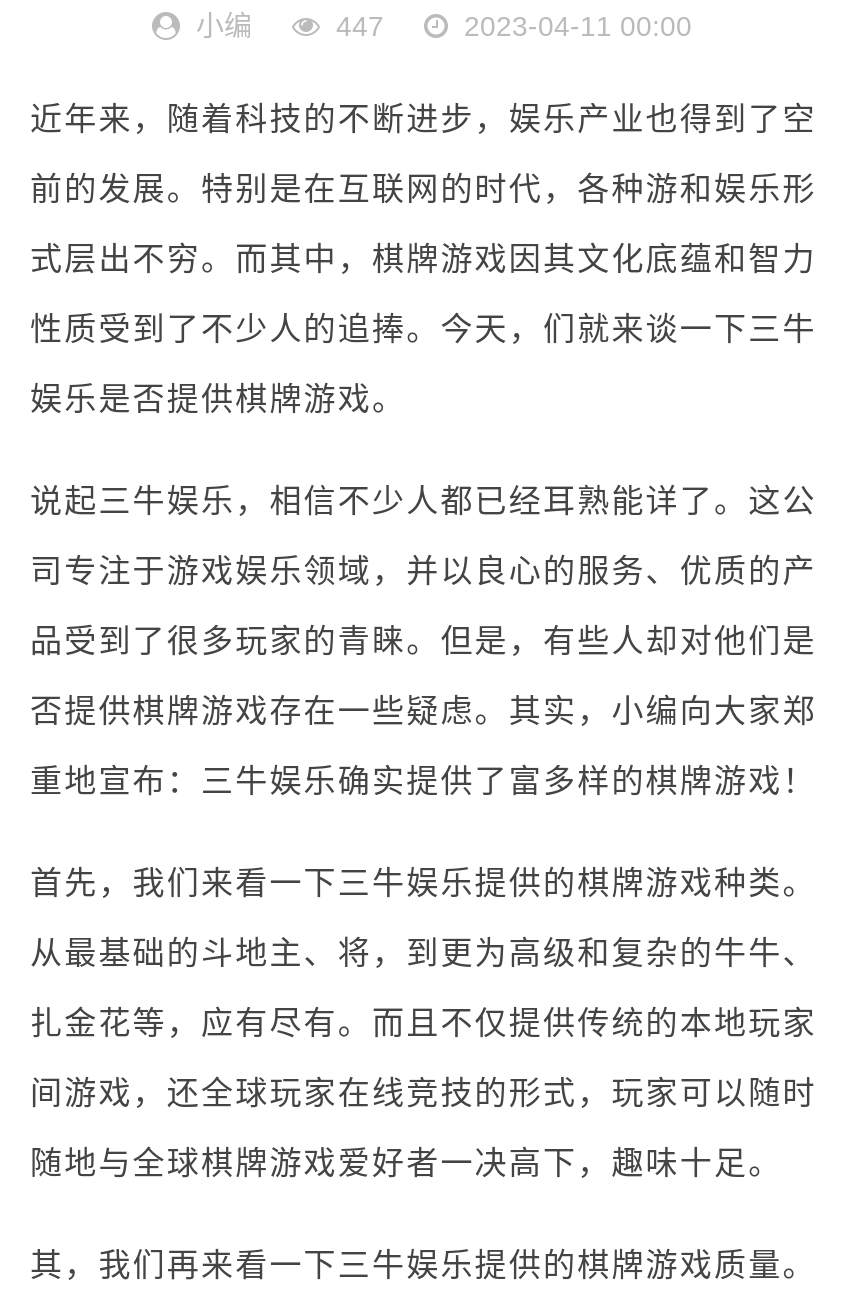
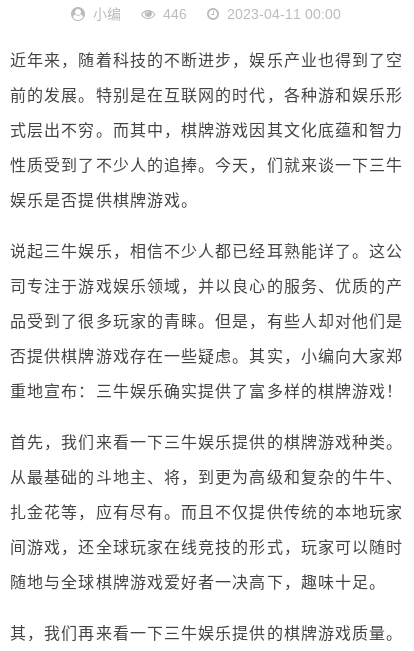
[336,10,384,42] 447 -> [163,6,187,22] 446

